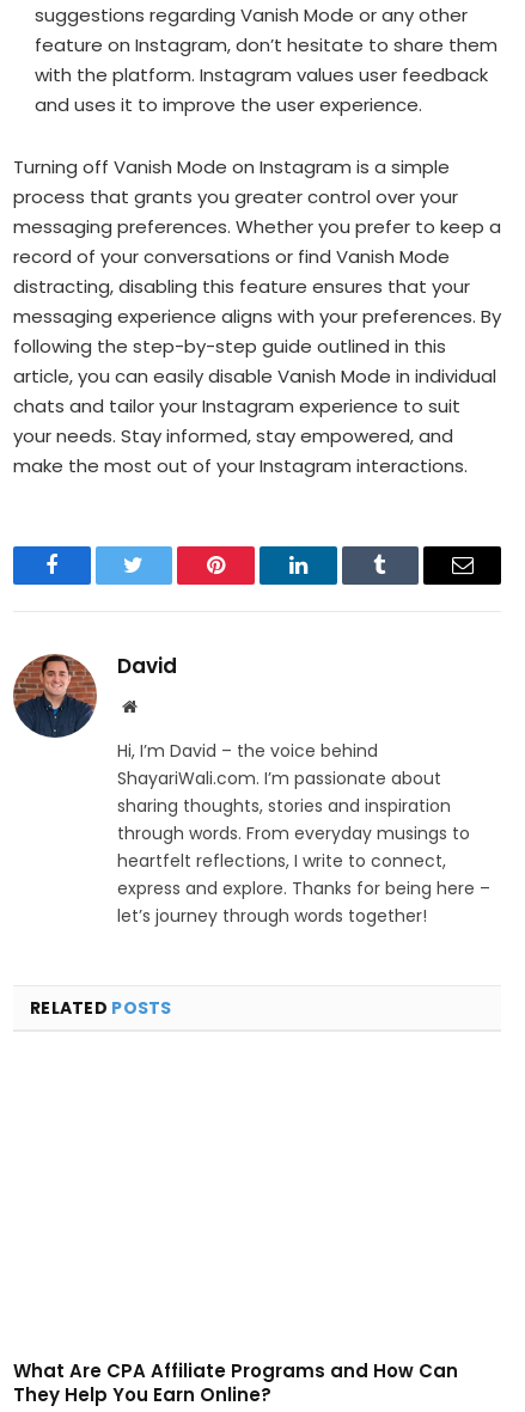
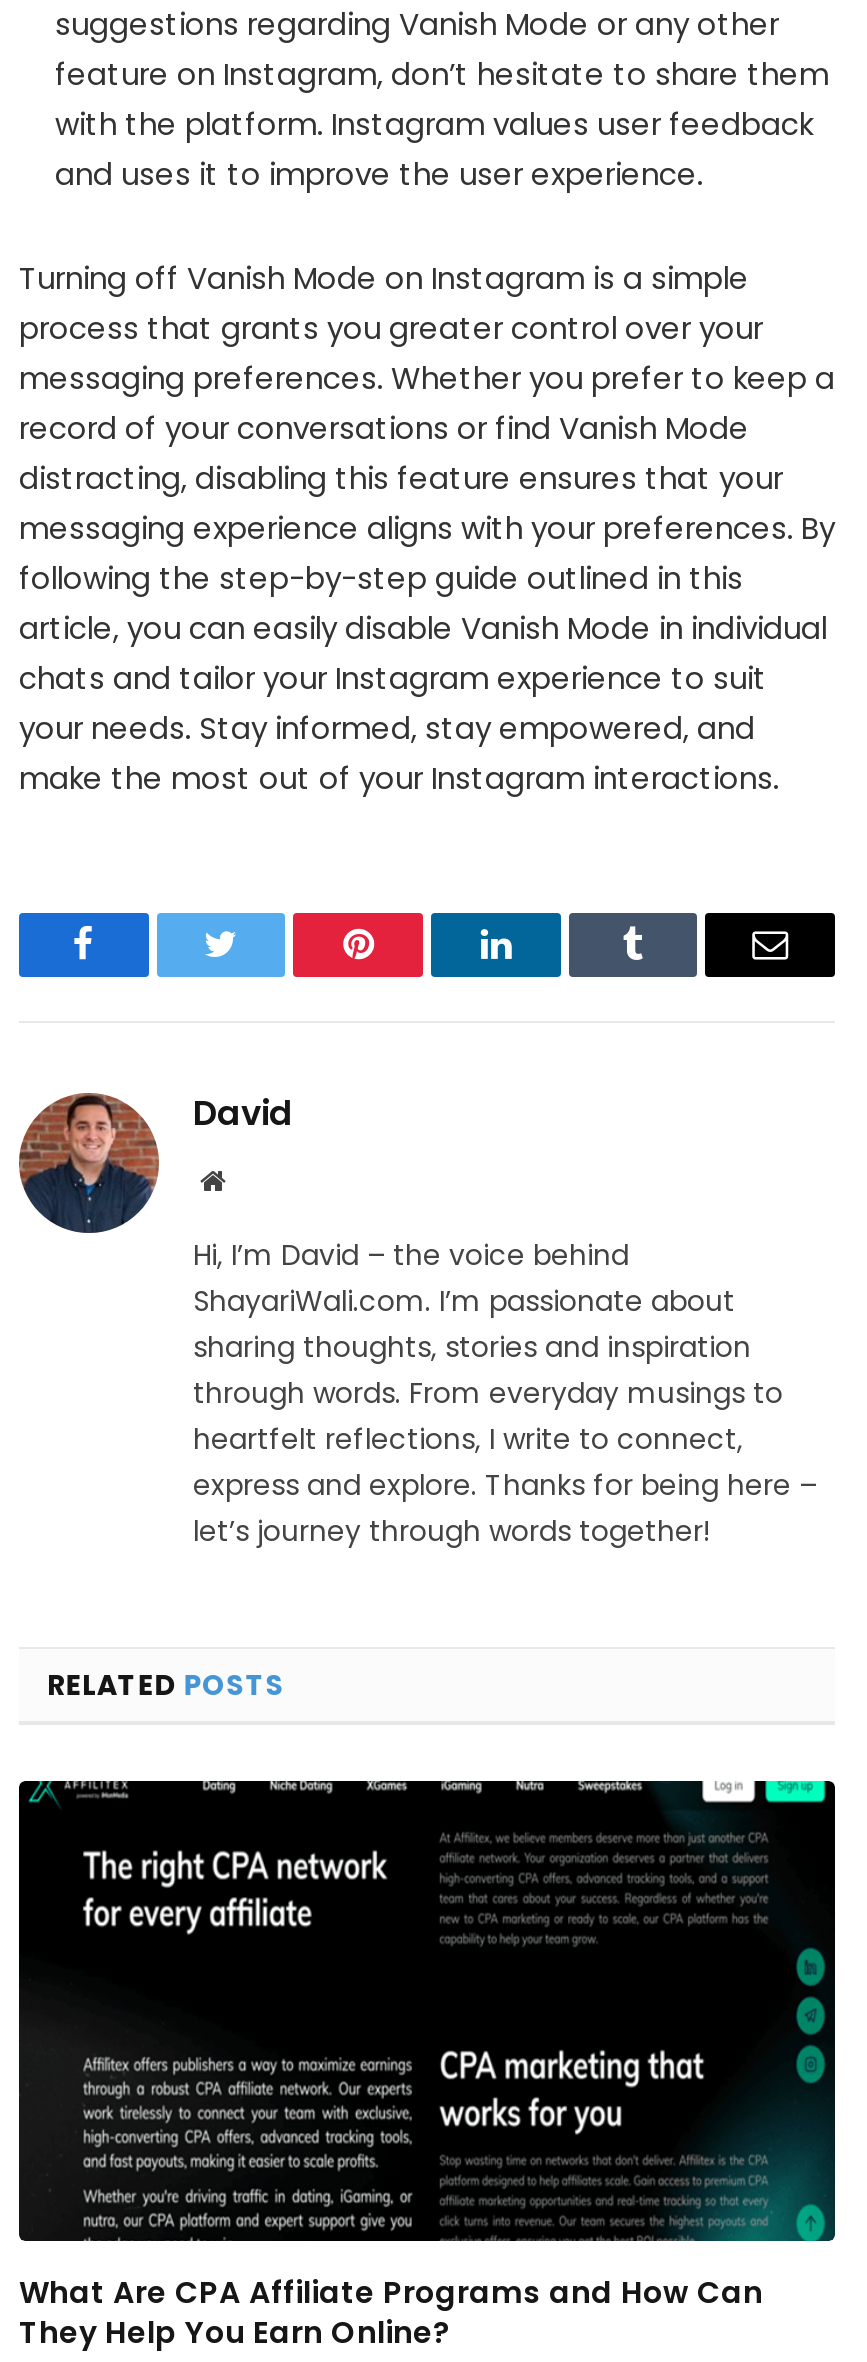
none -> [17,1778,837,2244] [image]

